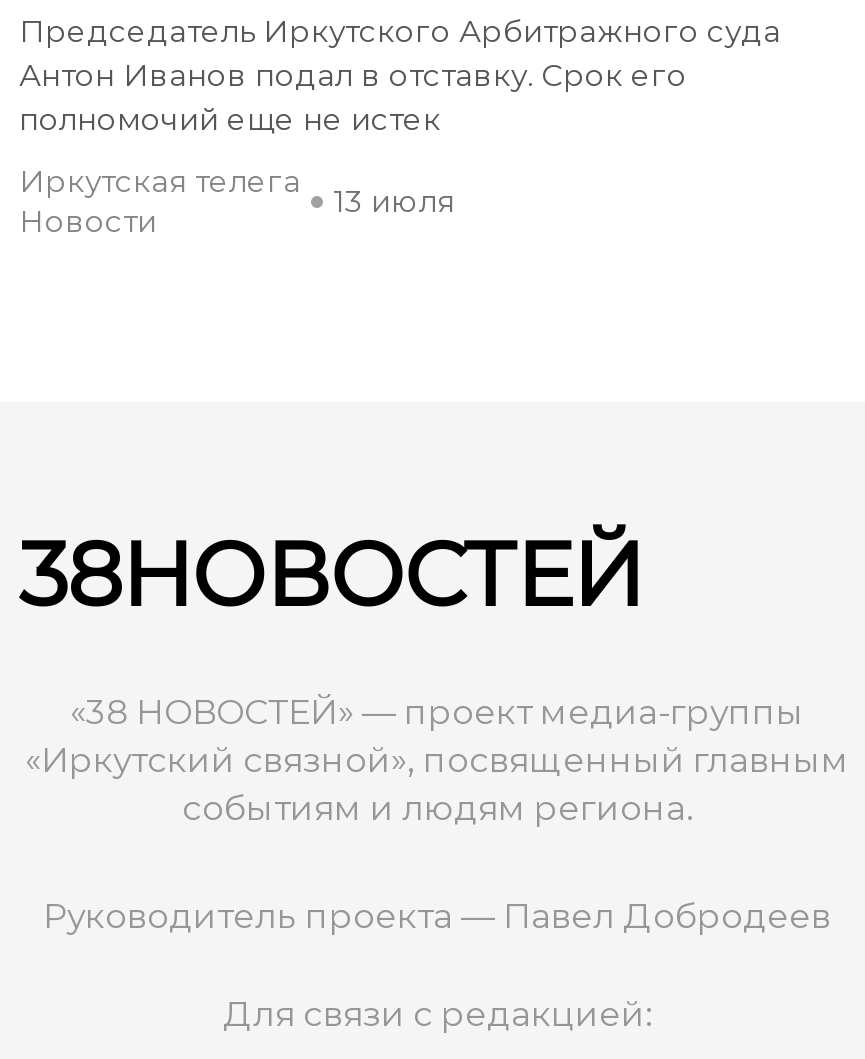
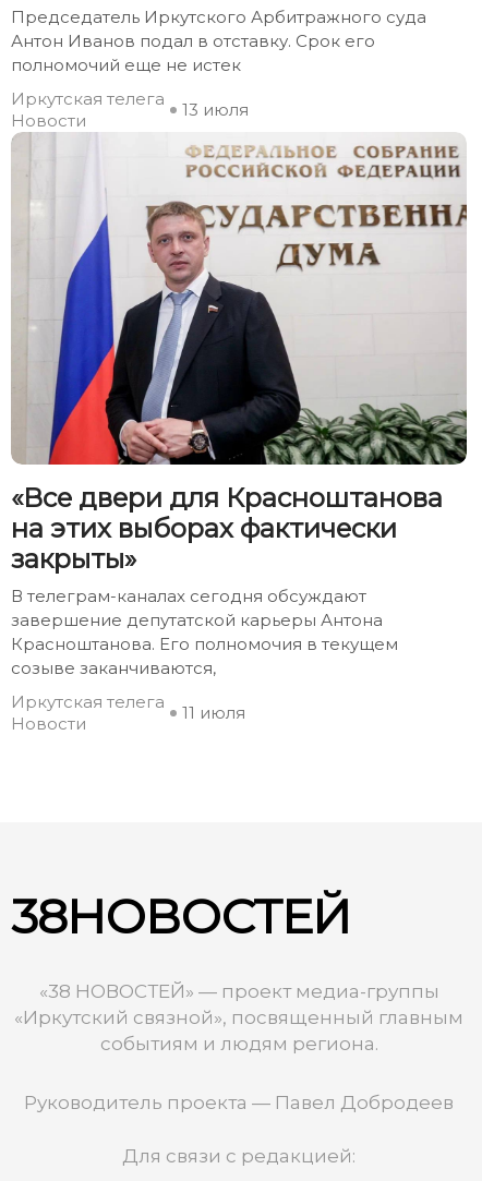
none -> [11,133,468,734] [image] | «Все двери для Красноштанова | на этих выборах фактически | закрыты» | В телеграм-каналах сегодня обсуждают | завершение депутатской карьеры Антона | Красноштанова. Его полномочия в текущем | созыве заканчиваются, | Иркутская телега | Новости
none -> [182,702,245,723] 11 июля

